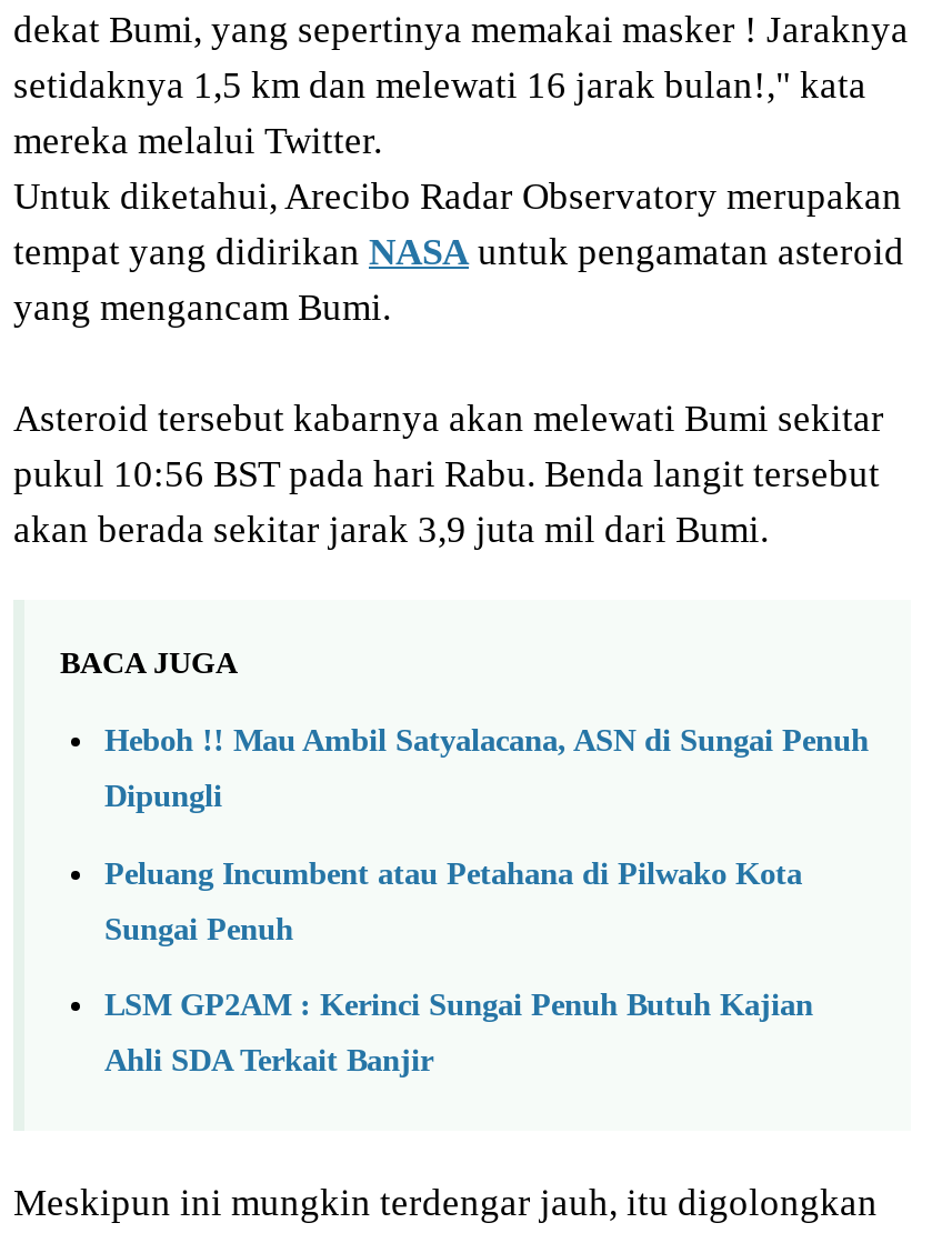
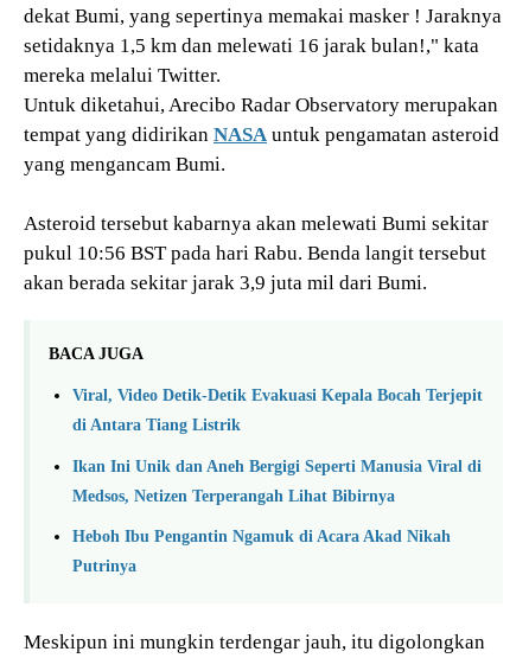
[104,722,869,758] Heboh !! Mau Ambil Satyalacana, ASN di Sungai Penuh -> [72,385,483,404] Viral, Video Detik-Detik Evakuasi Kepala Bocah Terjepit
[104,778,222,813] Dipungli -> [72,415,241,434] di Antara Tiang Listrik
[104,855,802,890] Peluang Incumbent atau Petahana di Pilwako Kota -> [72,456,482,475] Ikan Ini Unik dan Aneh Bergigi Seperti Manusia Viral di
[104,910,293,946] Sungai Penuh -> [72,486,395,505] Medsos, Netizen Terperangah Lihat Bibirnya
[104,987,813,1023] LSM GP2AM : Kerinci Sungai Penuh Butuh Kajian -> [72,527,451,546] Heboh Ibu Pengantin Ngamuk di Acara Akad Nikah
[104,1043,433,1078] Ahli SDA Terkait Banjir -> [72,556,136,575] Putrinya

